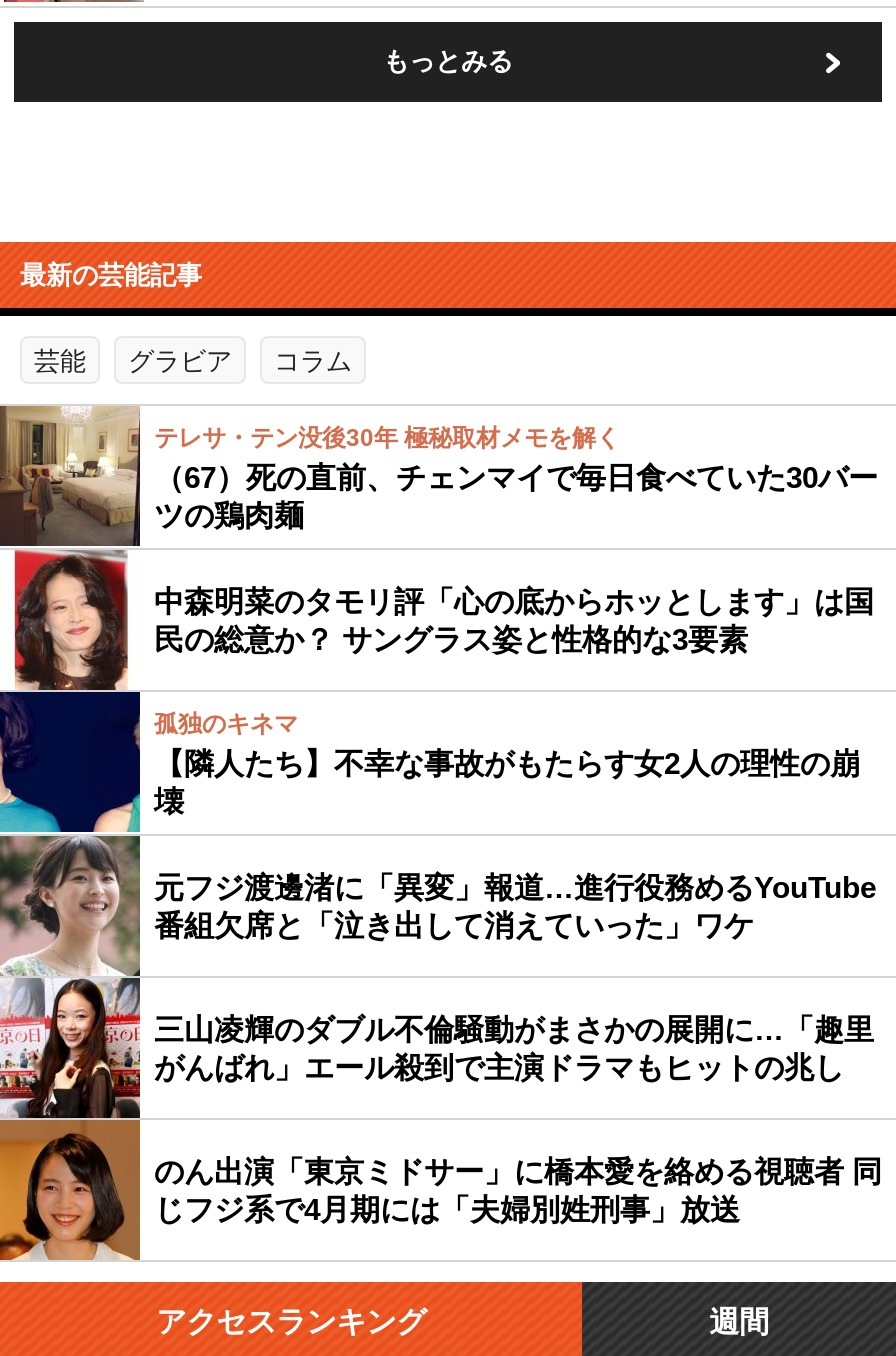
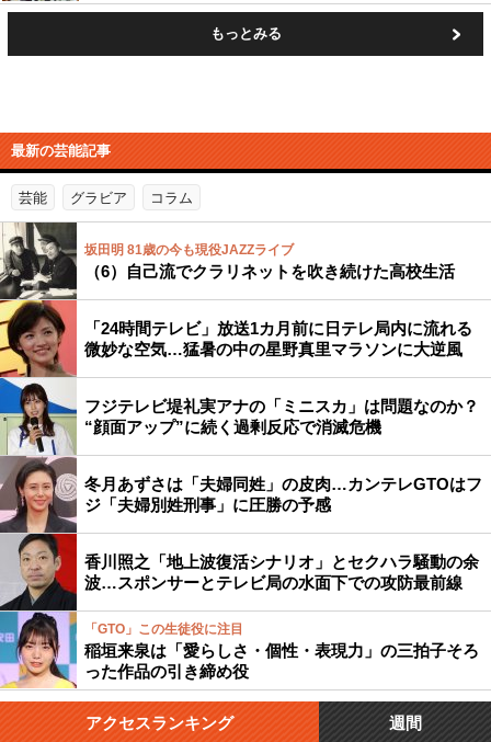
[6,404,878,1262] [image] | テレサ・テン没後30年 極秘取材メモを解く | （67）死の直前、チェンマイで毎日食べていた30バー | ツの鶏肉麺 -> [3,221,455,689] [image] | 坂田明 81歳の今も現役JAZZライブ | （6）自己流でクラリネットを吹き続けた高校生活
[154,584,874,656] 中森明菜のタモリ評「心の底からホッとします」は国 | 民の総意か？ サングラス姿と性格的な3要素 -> [84,319,472,358] 「24時間テレビ」放送1カ月前に日テレ局内に流れる | 微妙な空気…猛暑の中の星野真里マラソンに大逆風
[154,710,860,818] 孤独のキネマ | 【隣人たち】不幸な事故がもたらす女2人の理性の崩 | 壊 -> [84,397,479,436] フジテレビ堤礼実アナの「ミニスカ」は問題なのか？ | “顔面アップ”に続く過剰反応で消滅危機
[154,870,876,942] 元フジ渡邊渚に「異変」報道…進行役務めるYouTube | 番組欠席と「泣き出して消えていった」ワケ -> [84,475,482,514] 冬月あずさは「夫婦同姓」の皮肉…カンテレGTOはフ | ジ「夫婦別姓刑事」に圧勝の予感
[154,1012,874,1084] 三山凌輝のダブル不倫騒動がまさかの展開に…「趣里 | がんばれ」エール殺到で主演ドラマもヒットの兆し -> [84,552,479,592] 香川照之「地上波復活シナリオ」とセクハラ騒動の余 | 波…スポンサーとテレビ局の水面下での攻防最前線
[154,1154,882,1226] のん出演「東京ミドサー」に橋本愛を絡める視聴者 同 | じフジ系で4月期には「夫婦別姓刑事」放送 -> [84,621,479,681] 「GTO」この生徒役に注目 | 稲垣来泉は「愛らしさ・個性・表現力」の三拍子そろ | った作品の引き締め役

